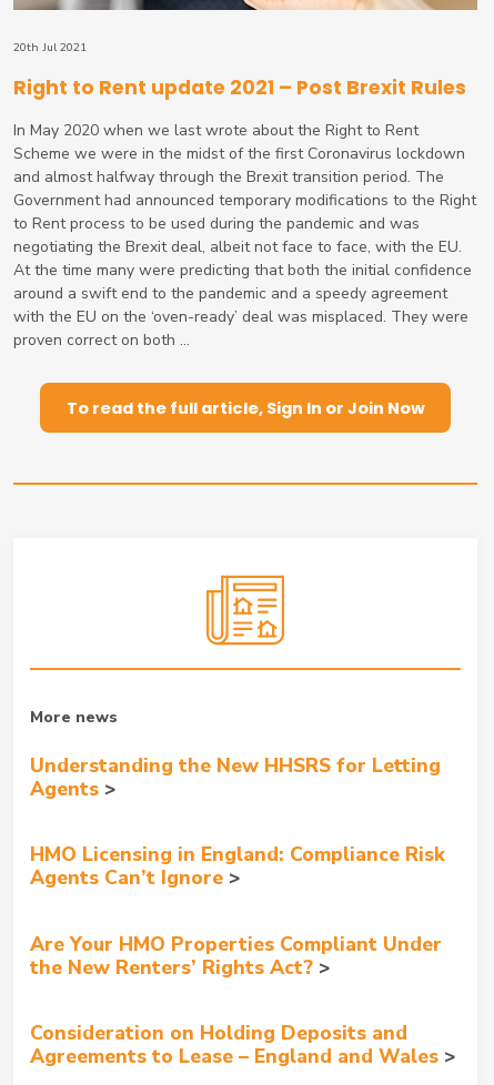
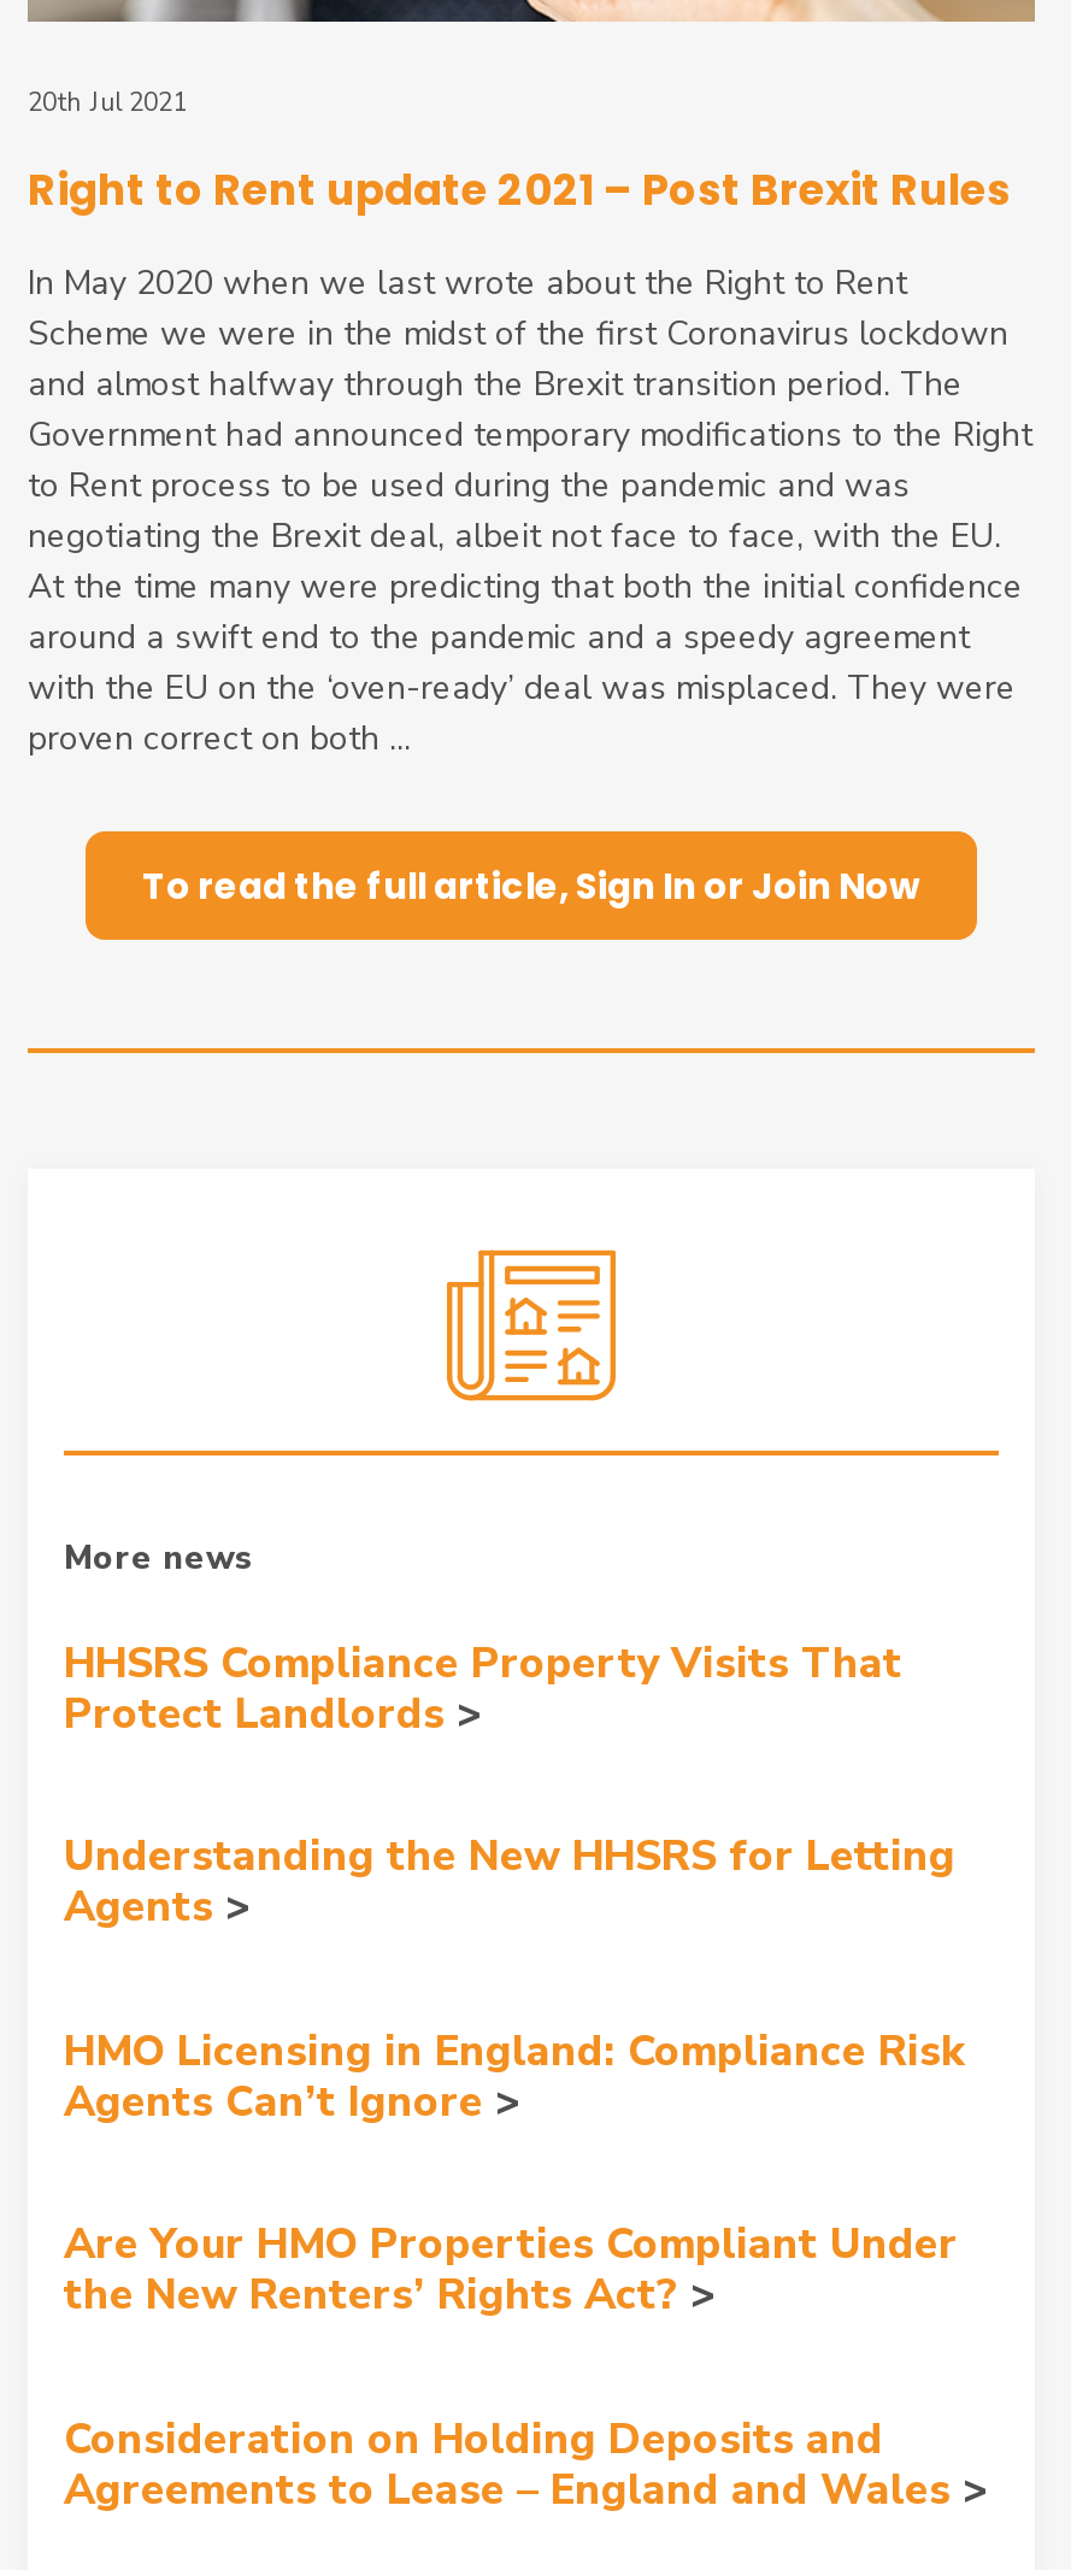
none -> [64,1633,902,1741] HHSRS Compliance Property Visits That | Protect Landlords

